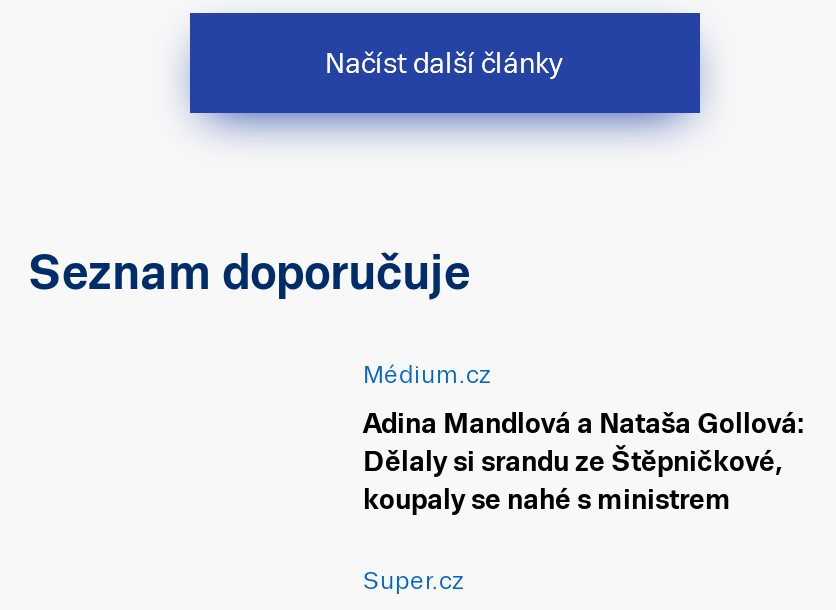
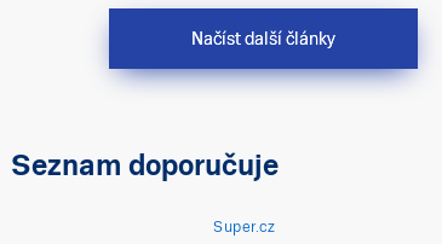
[363,361,805,515] Médium.cz | Adina Mandlová a Nataša Gollová: | Dělaly si srandu ze Štěpničkové, | koupaly se nahé s ministrem -> none

